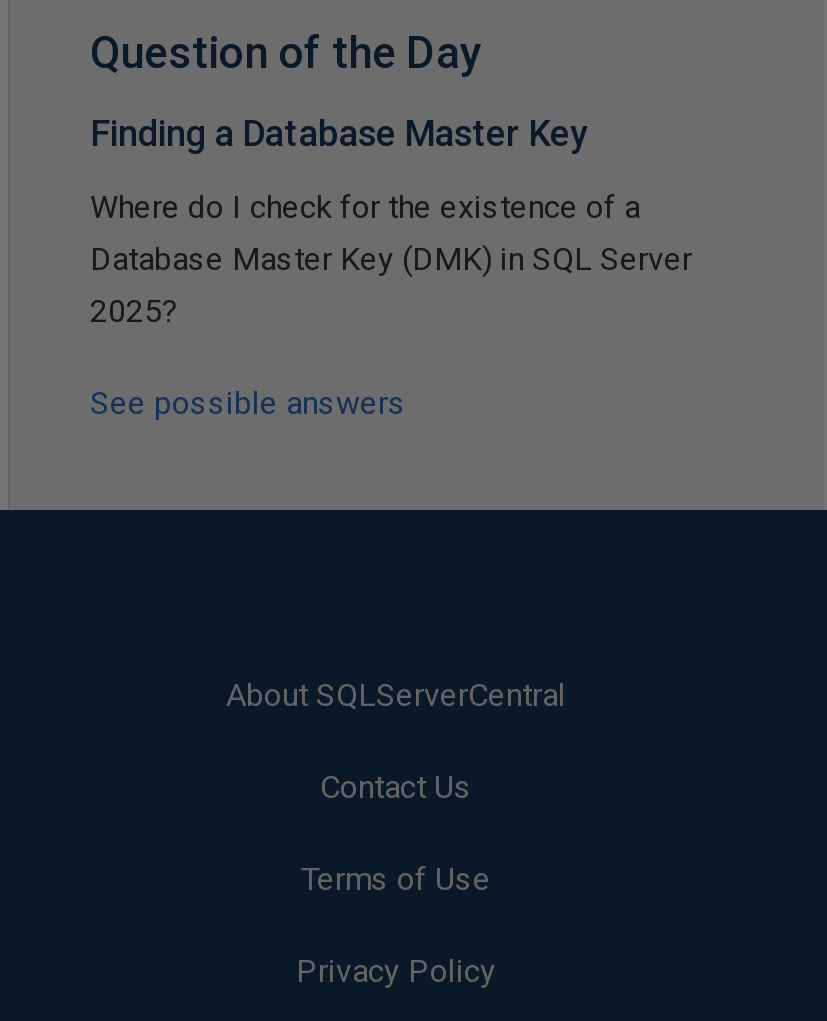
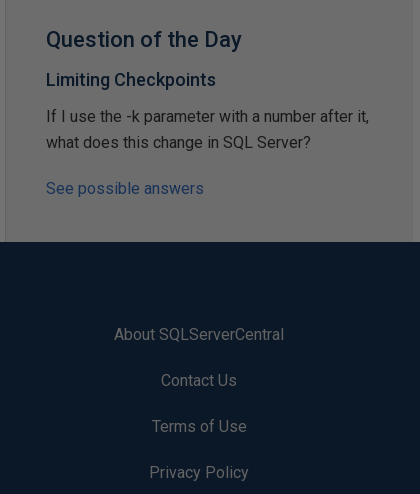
[90,112,588,154] Finding a Database Master Key -> [46,69,216,90] Limiting Checkpoints
[90,188,692,330] Where do I check for the existence of a | Database Master Key (DMK) in SQL Server | 2025? -> [46,107,369,152] If I use the -k parameter with a number after it, | what does this change in SQL Server?

